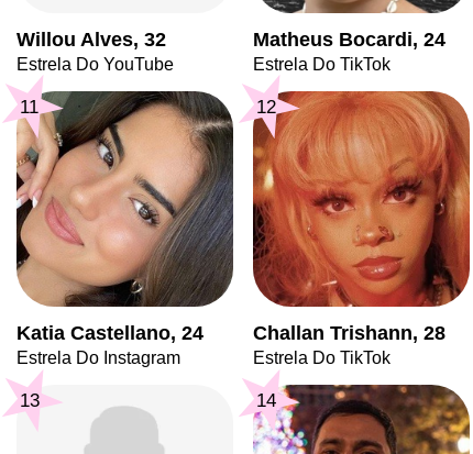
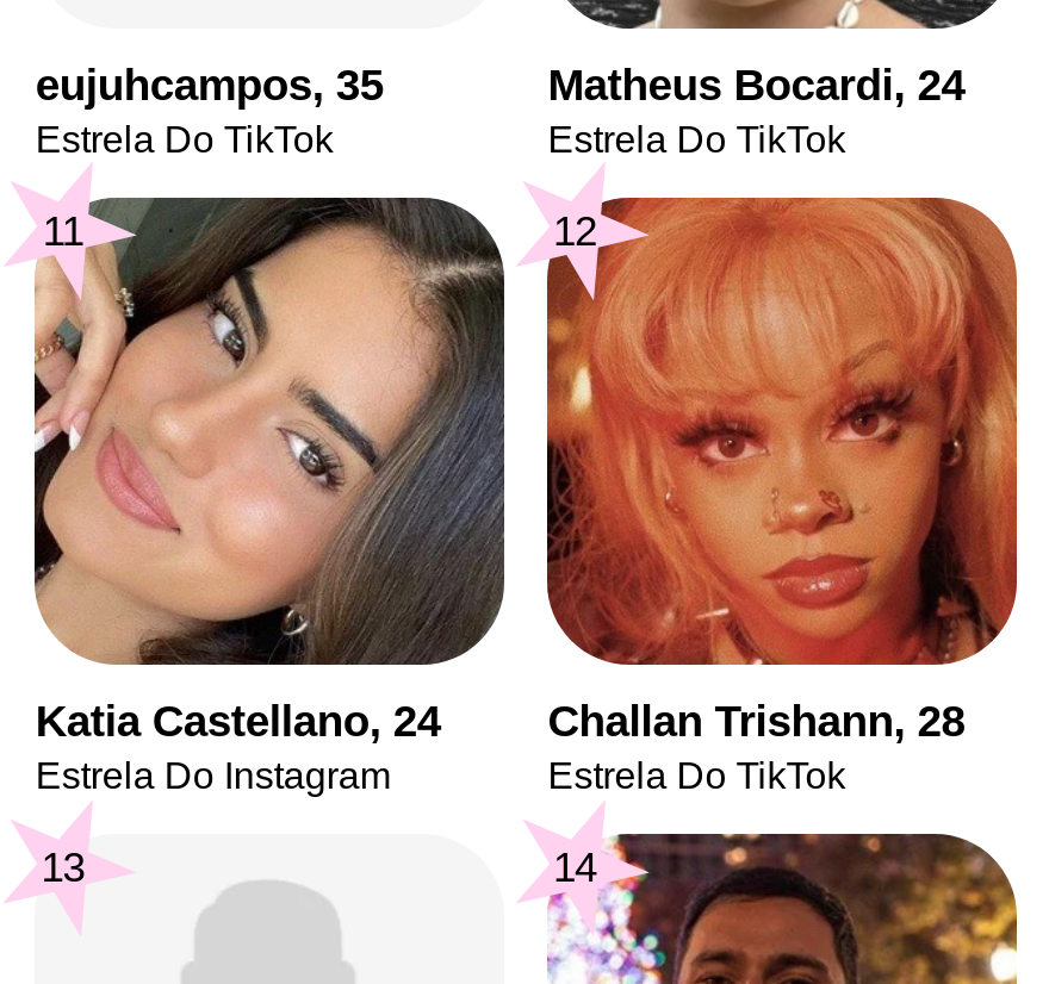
[17,27,174,73] Willou Alves, 32 | Estrela Do YouTube -> [36,60,384,159] eujuhcampos, 35 | Estrela Do TikTok

